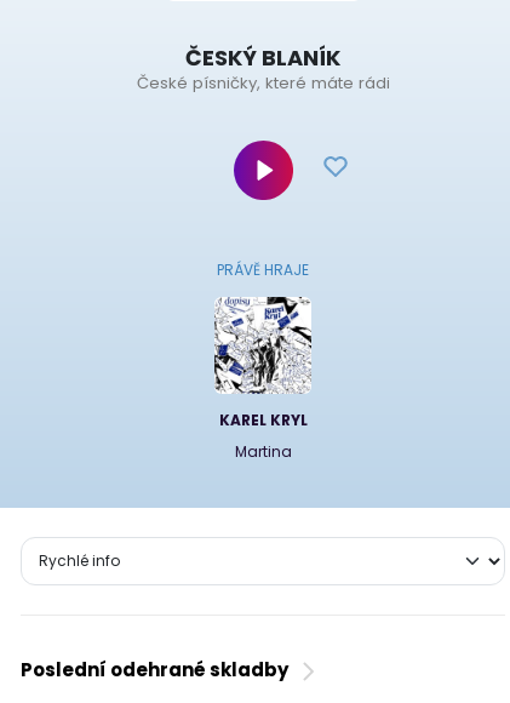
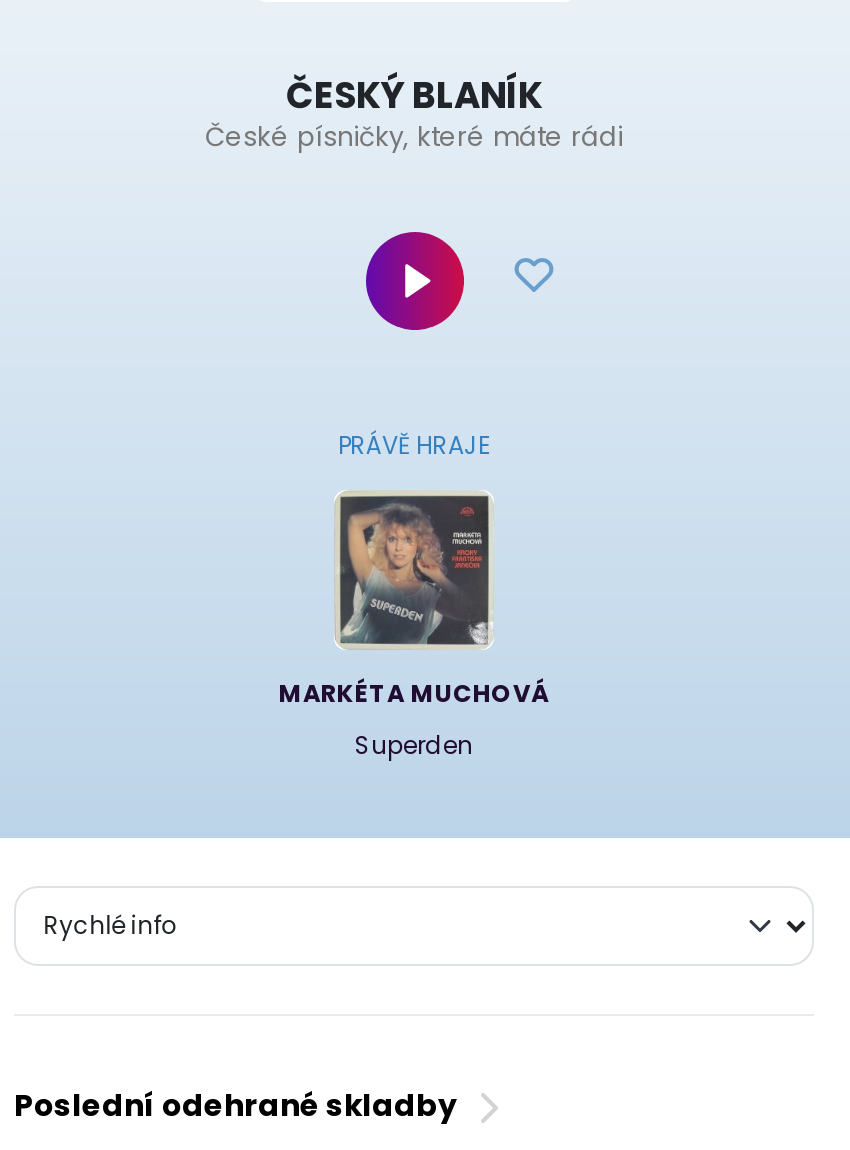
[213,296,313,430] [image] | KAREL KRYL -> [279,490,549,710] [image] | MARKÉTA MUCHOVÁ
[234,441,291,462] Martina -> [355,728,473,762] Superden

